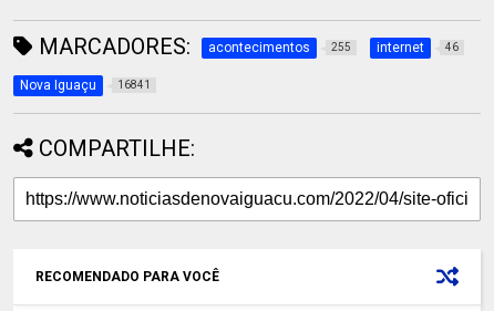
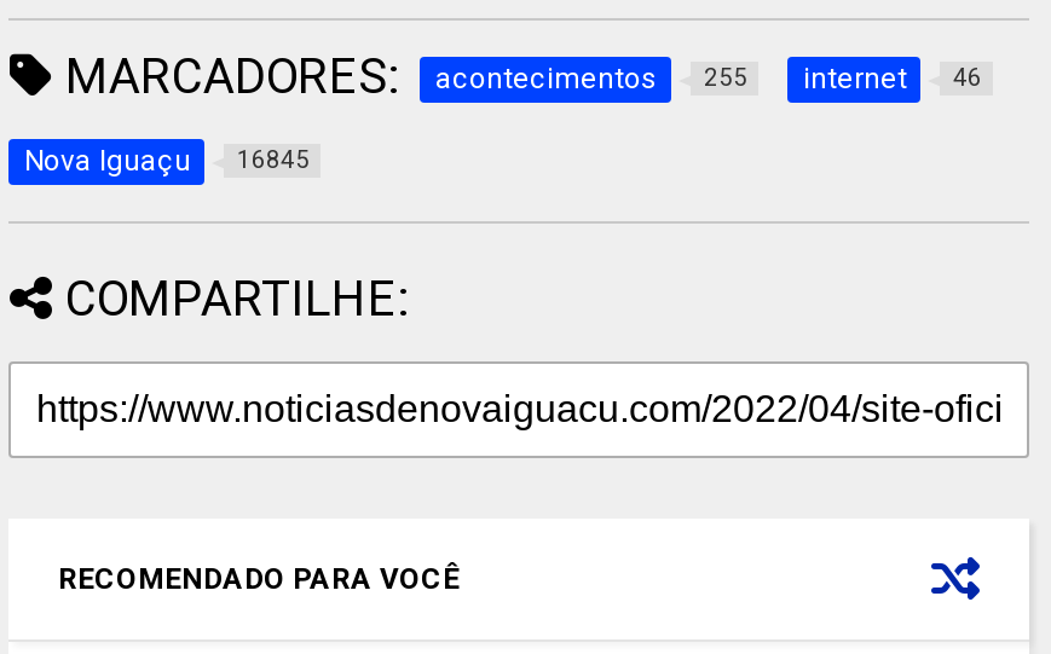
[20,77,151,93] Nova Iguaçu 16841 -> [24,144,309,178] Nova Iguaçu 16845

